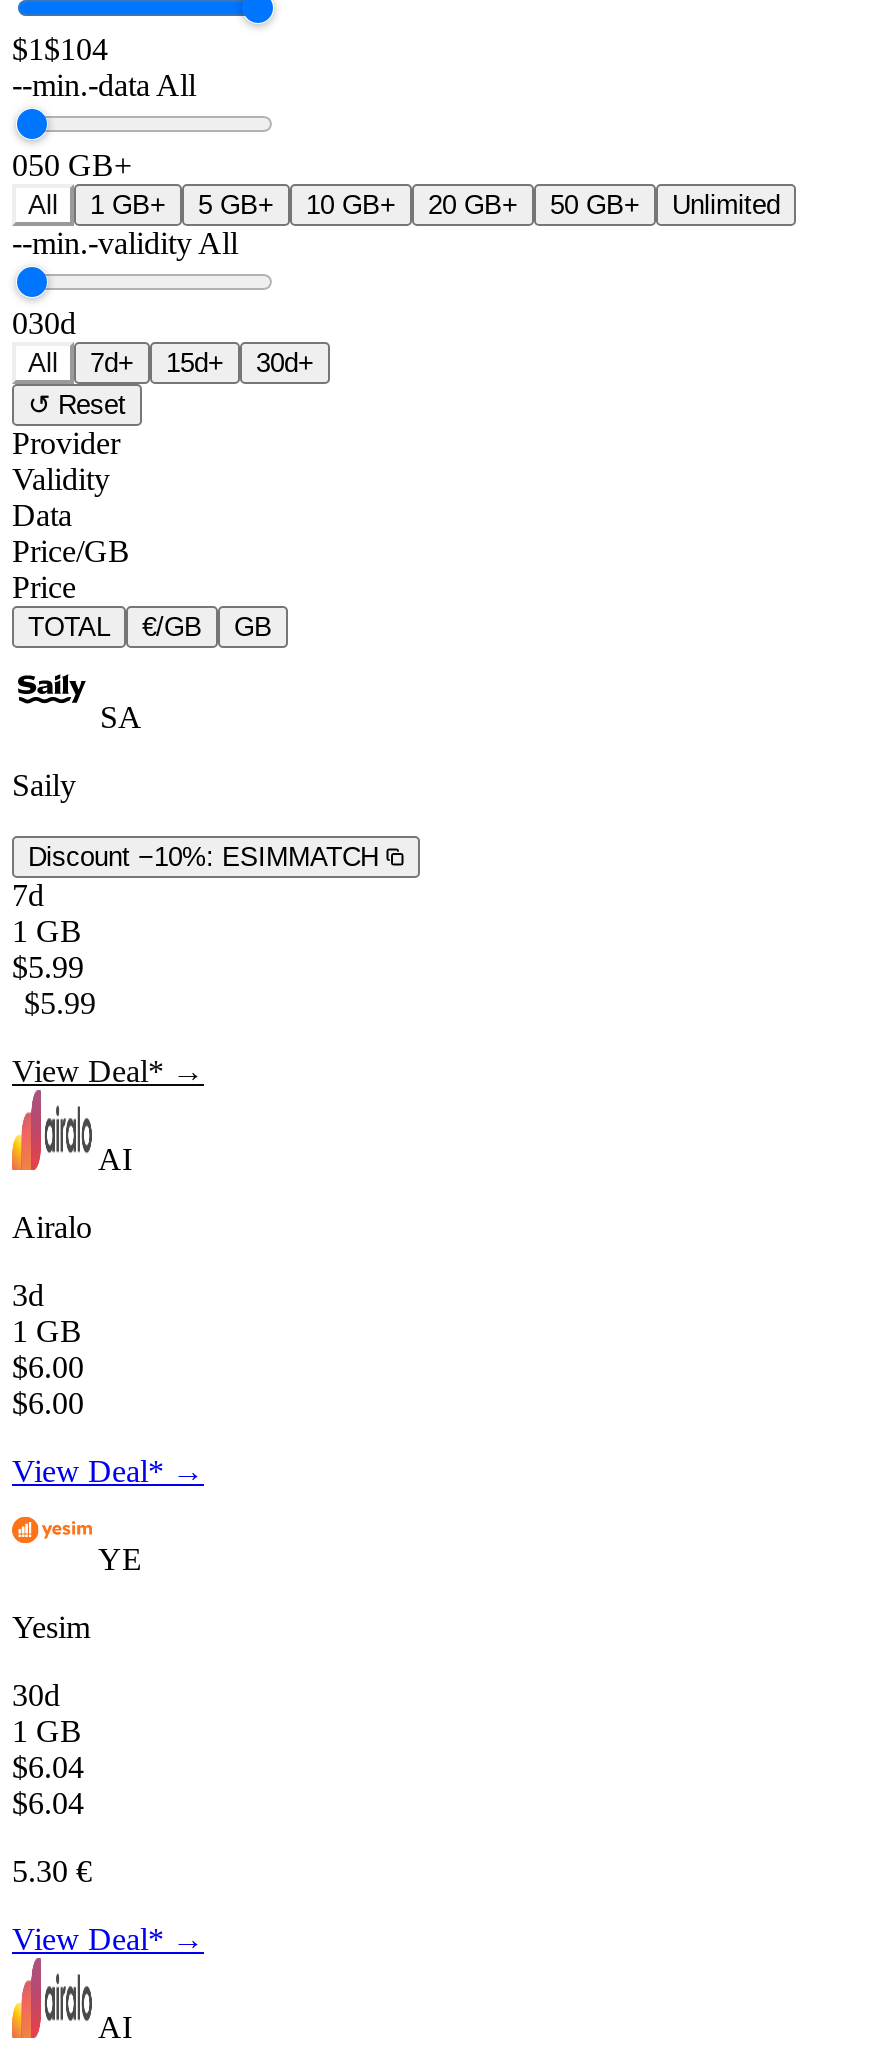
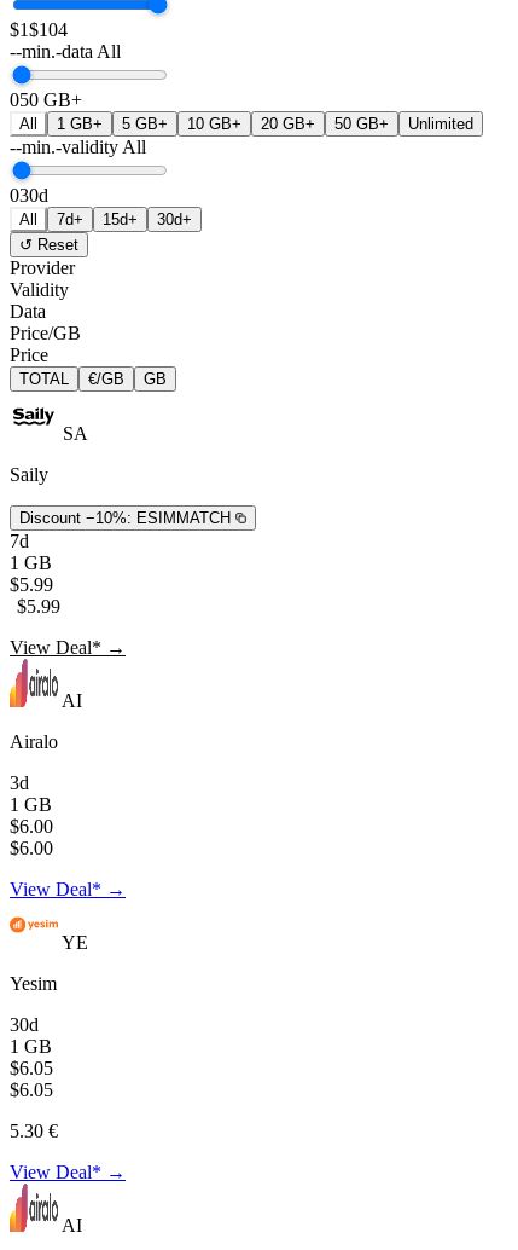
[12,1750,84,1784] $6.04 -> [10,1058,53,1078] $6.05
[12,1786,84,1820] $6.04 -> [10,1079,53,1100] $6.05

